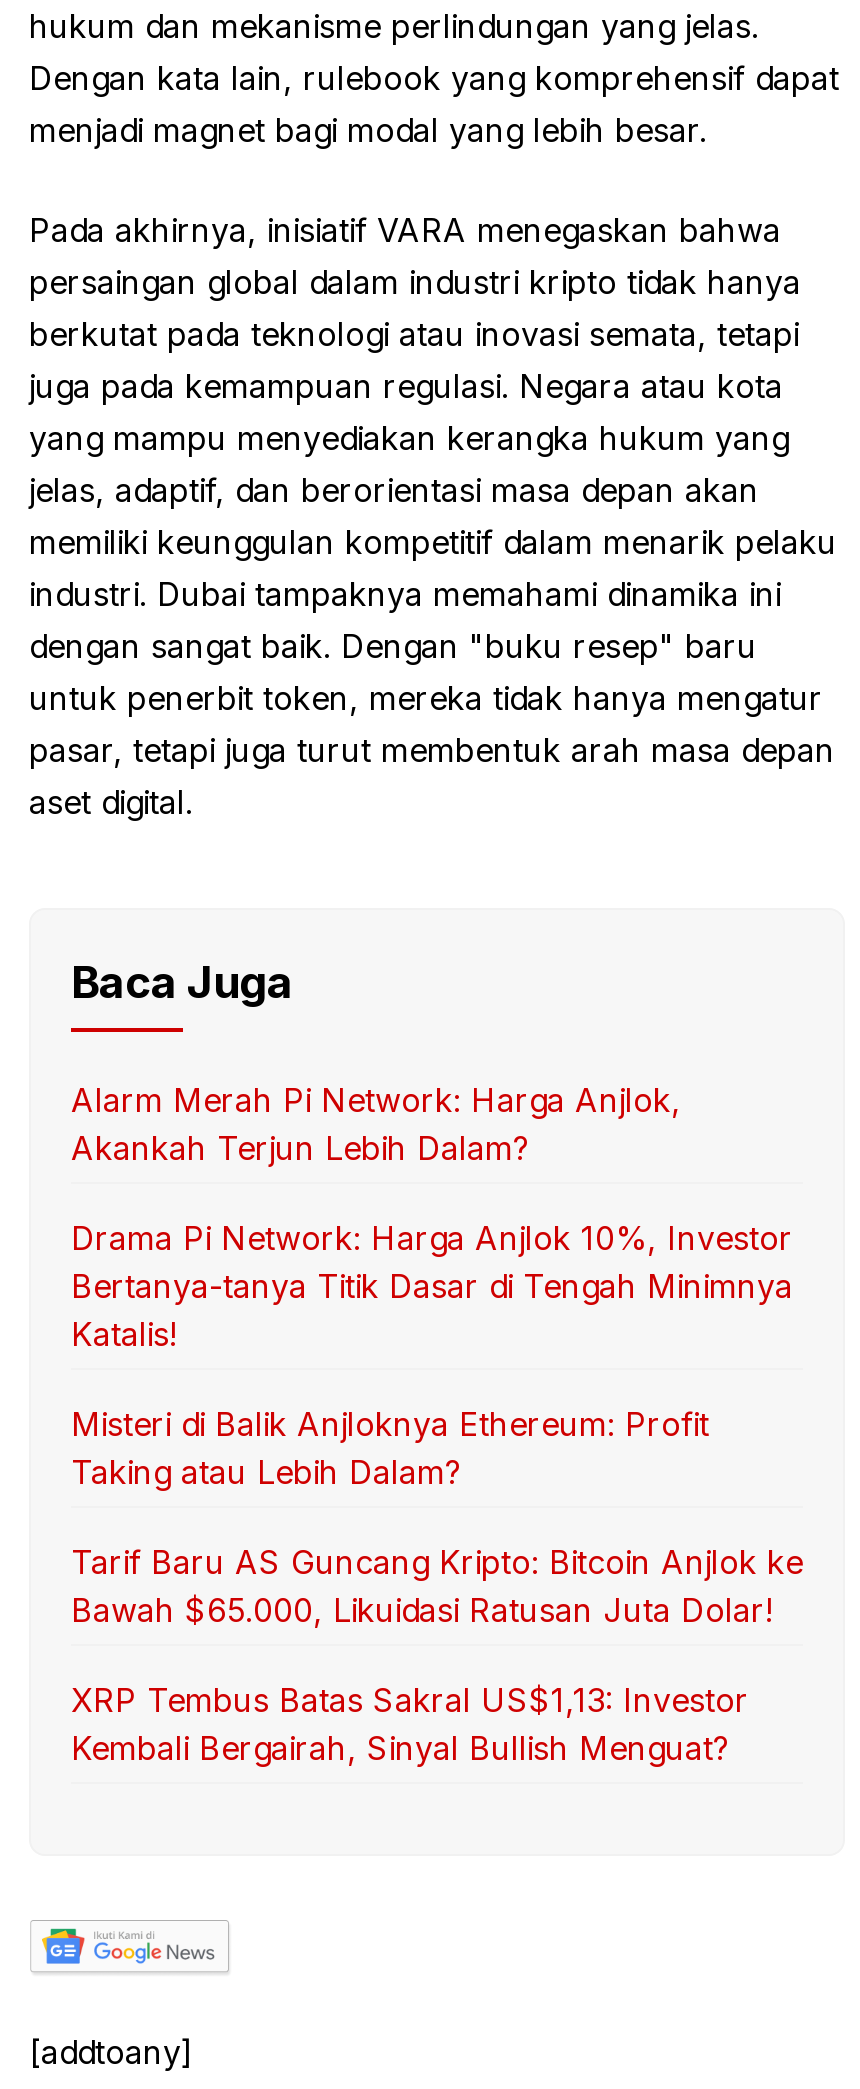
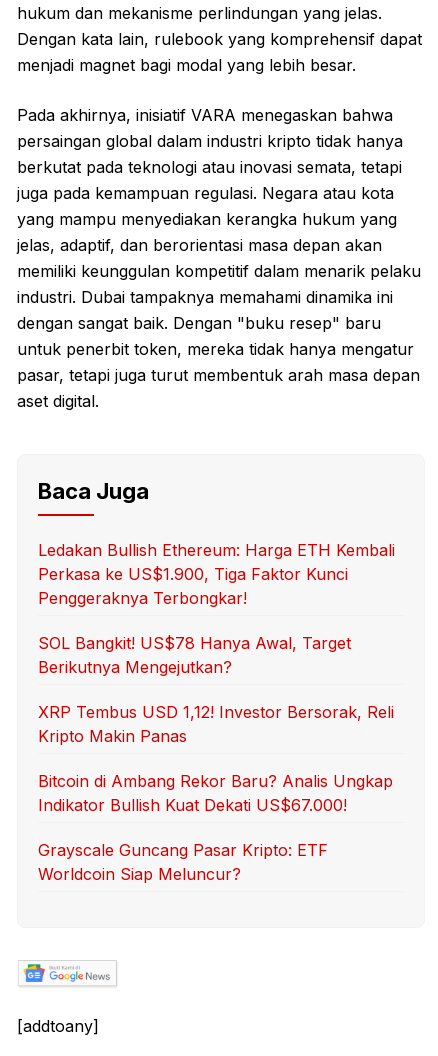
[71,1080,681,1168] Alarm Merah Pi Network: Harga Anjlok, | Akankah Terjun Lebih Dalam? -> [38,540,395,608] Ledakan Bullish Ethereum: Harga ETH Kembali | Perkasa ke US$1.900, Tiga Faktor Kunci | Penggeraknya Terbongkar!
[71,1218,793,1354] Drama Pi Network: Harga Anjlok 10%, Investor | Bertanya-tanya Titik Dasar di Tengah Minimnya | Katalis! -> [38,633,351,677] SOL Bangkit! US$78 Hanya Awal, Target | Berikutnya Mengejutkan?
[71,1404,709,1492] Misteri di Balik Anjloknya Ethereum: Profit | Taking atau Lebih Dalam? -> [38,702,394,746] XRP Tembus USD 1,12! Investor Bersorak, Reli | Kripto Makin Panas
[71,1542,803,1630] Tarif Baru AS Guncang Kripto: Bitcoin Anjlok ke | Bawah $65.000, Likuidasi Ratusan Juta Dolar! -> [38,771,393,815] Bitcoin di Ambang Rekor Baru? Analis Ungkap | Indikator Bullish Kuat Dekati US$67.000!
[71,1680,749,1768] XRP Tembus Batas Sakral US$1,13: Investor | Kembali Bergairah, Sinyal Bullish Menguat? -> [38,840,328,884] Grayscale Guncang Pasar Kripto: ETF | Worldcoin Siap Meluncur?

